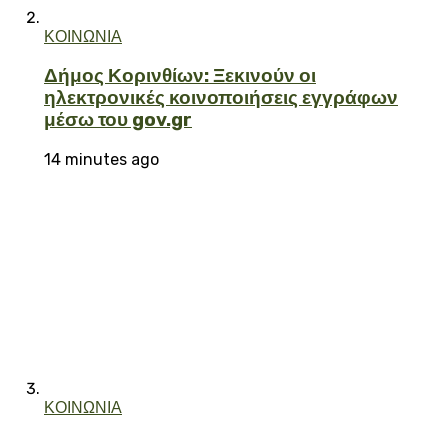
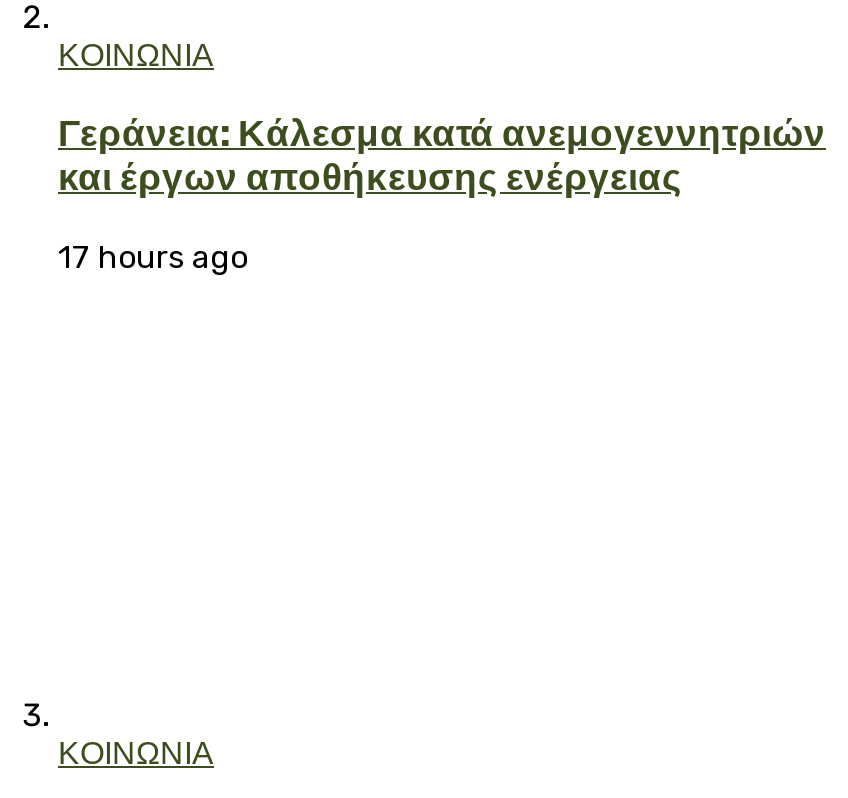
[44,65,398,131] Δήμος Κορινθίων: Ξεκινούν οι | ηλεκτρονικές κοινοποιήσεις εγγράφων | μέσω του gov.gr -> [58,112,826,200] Γεράνεια: Κάλεσμα κατά ανεμογεννητριών | και έργων αποθήκευσης ενέργειας
[44,150,159,169] 14 minutes ago -> [58,237,248,275] 17 hours ago

